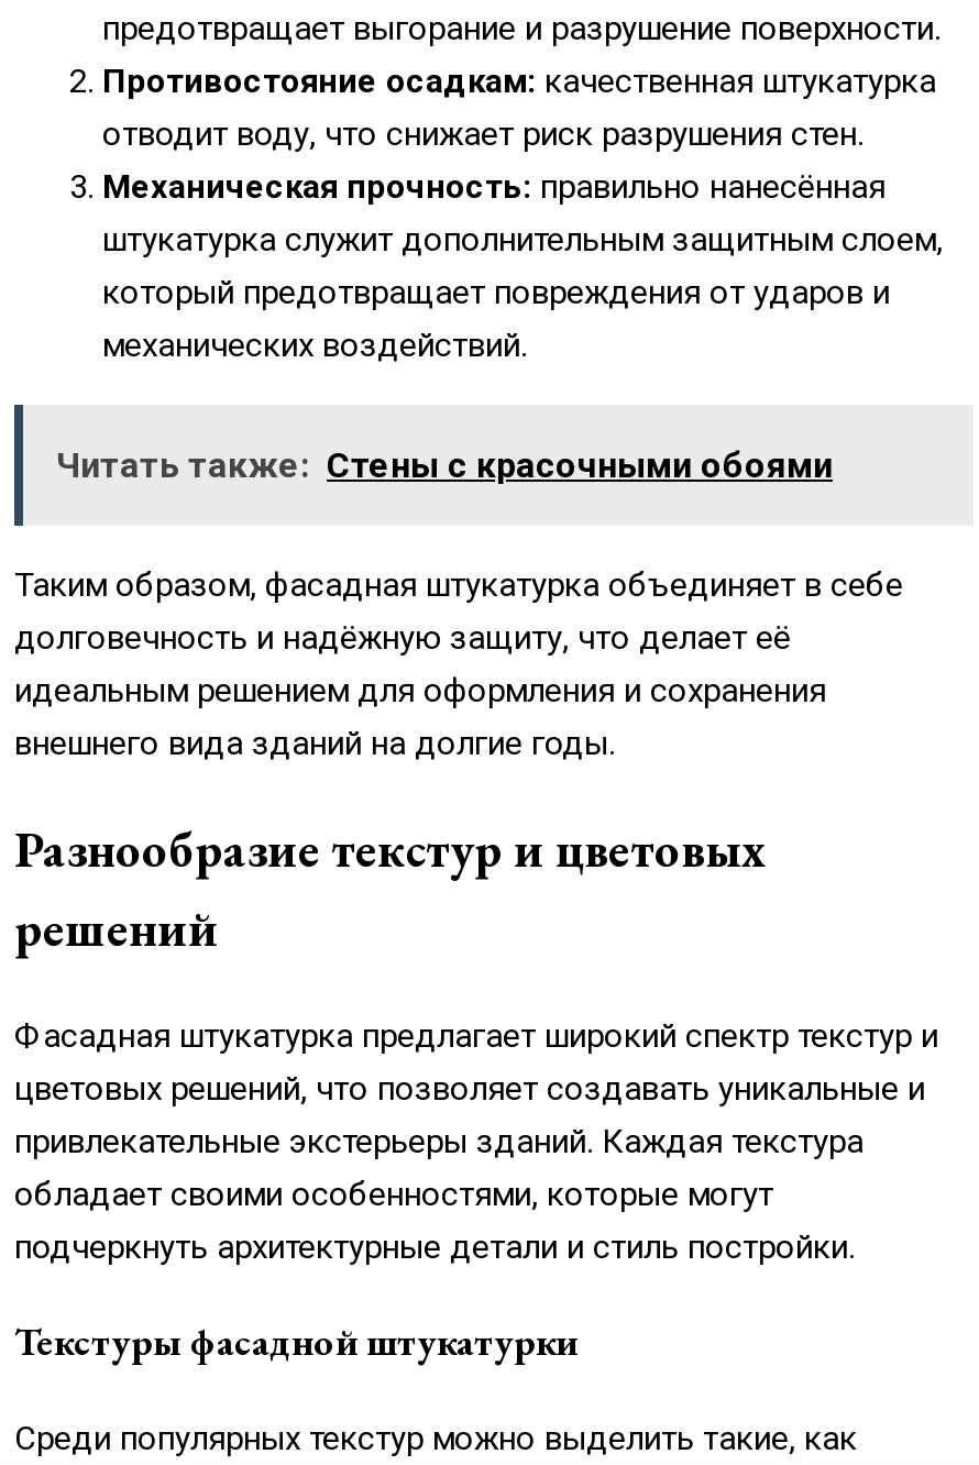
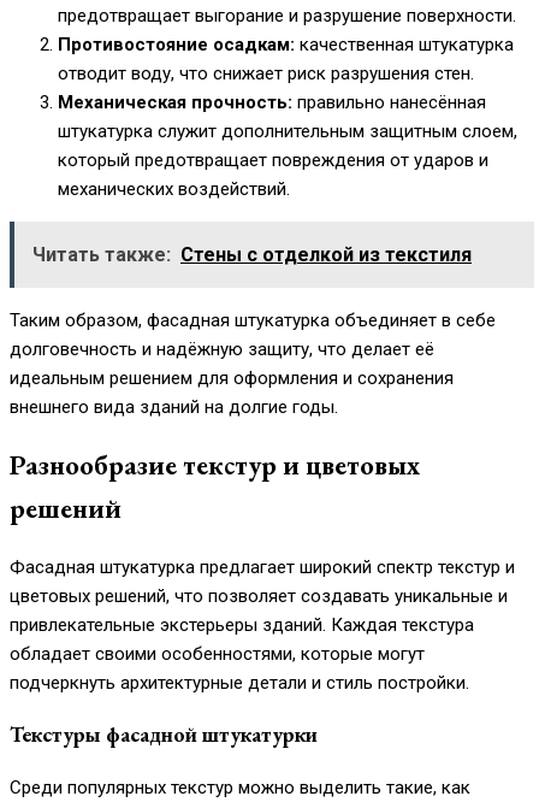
[56,443,833,485] Читать также: Стены с красочными обоями -> [32,243,472,266] Читать также: Стены с отделкой из текстиля

